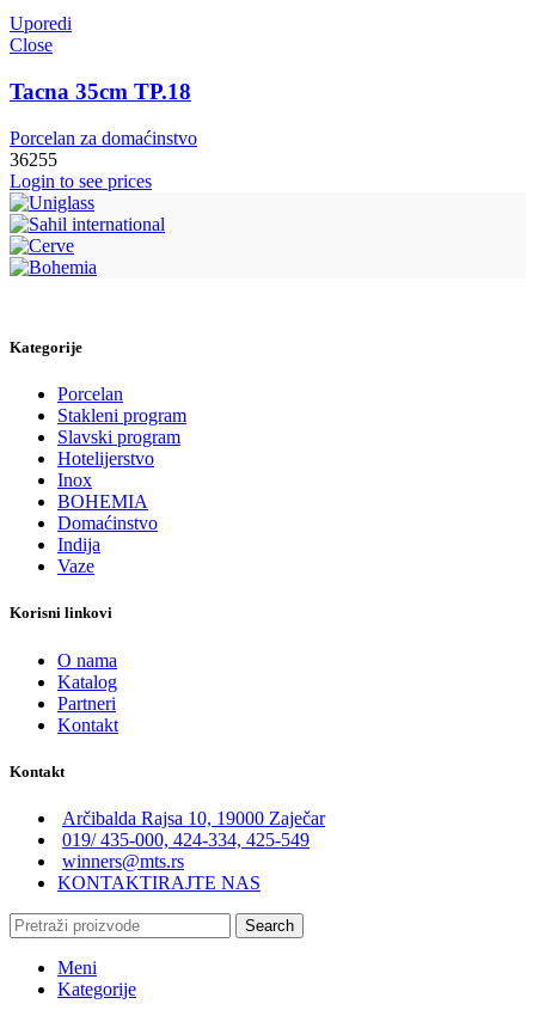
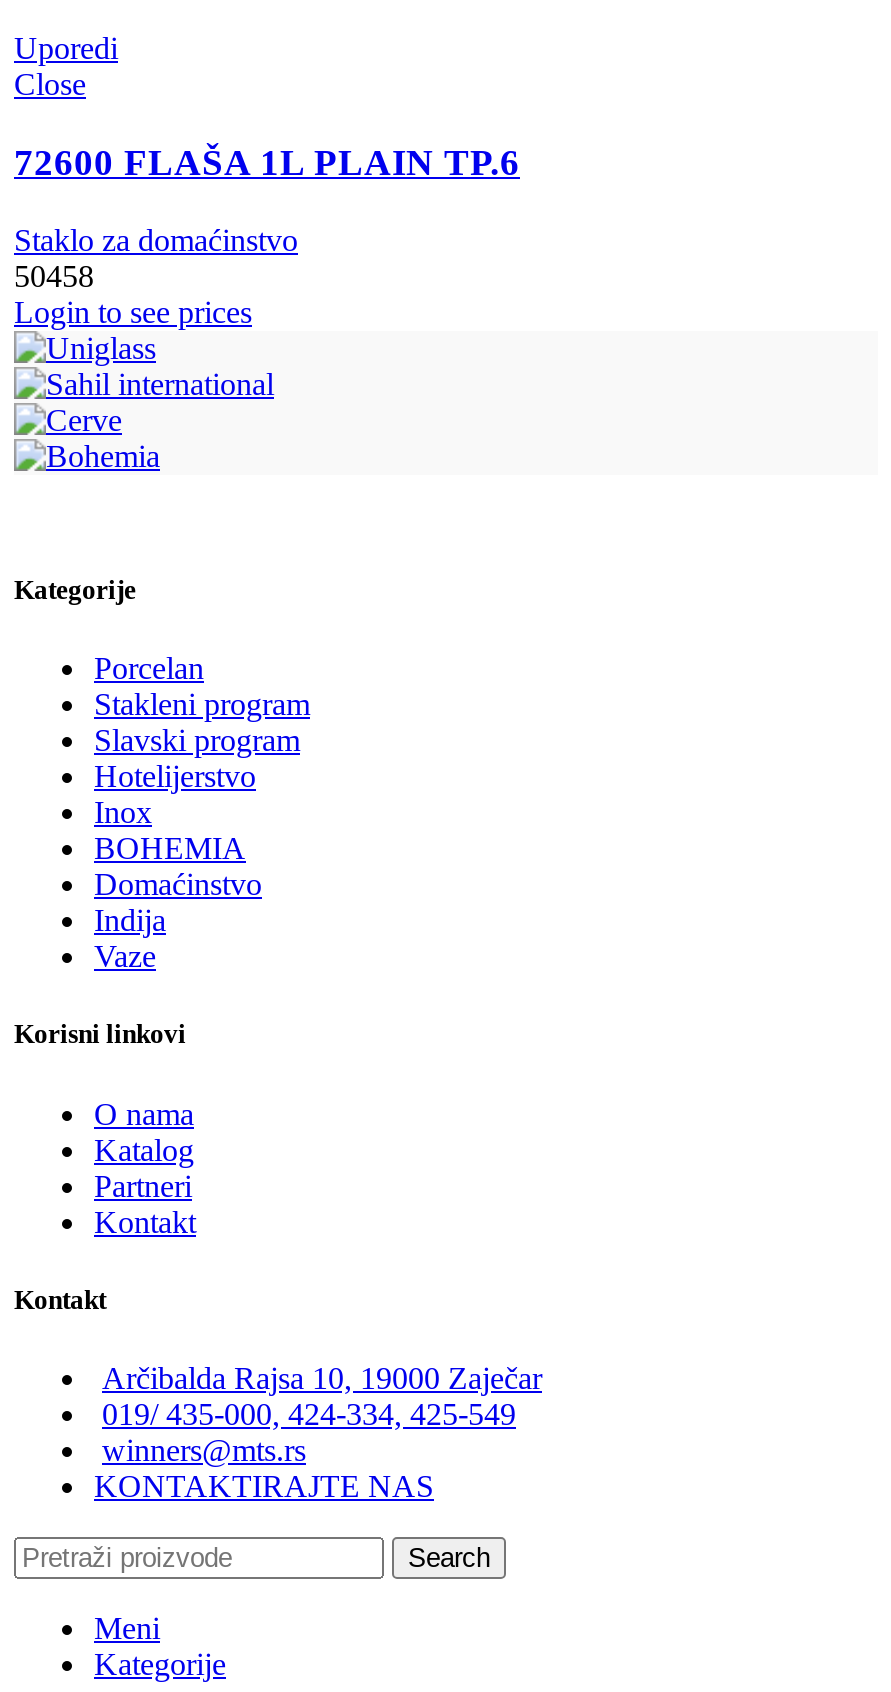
[10,79,191,104] Tacna 35cm TP.18 -> [14,141,520,183] 72600 FLAŠA 1L PLAIN TP.6
[10,128,197,169] Porcelan za domaćinstvo | 36255 -> [14,223,298,293] Staklo za domaćinstvo | 50458

